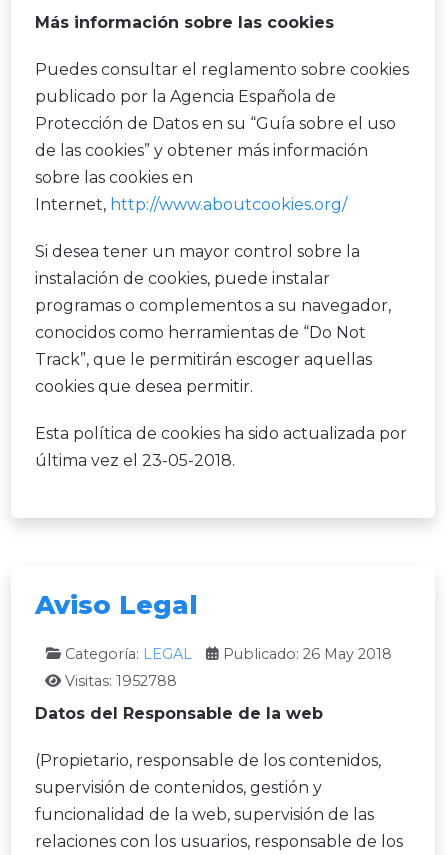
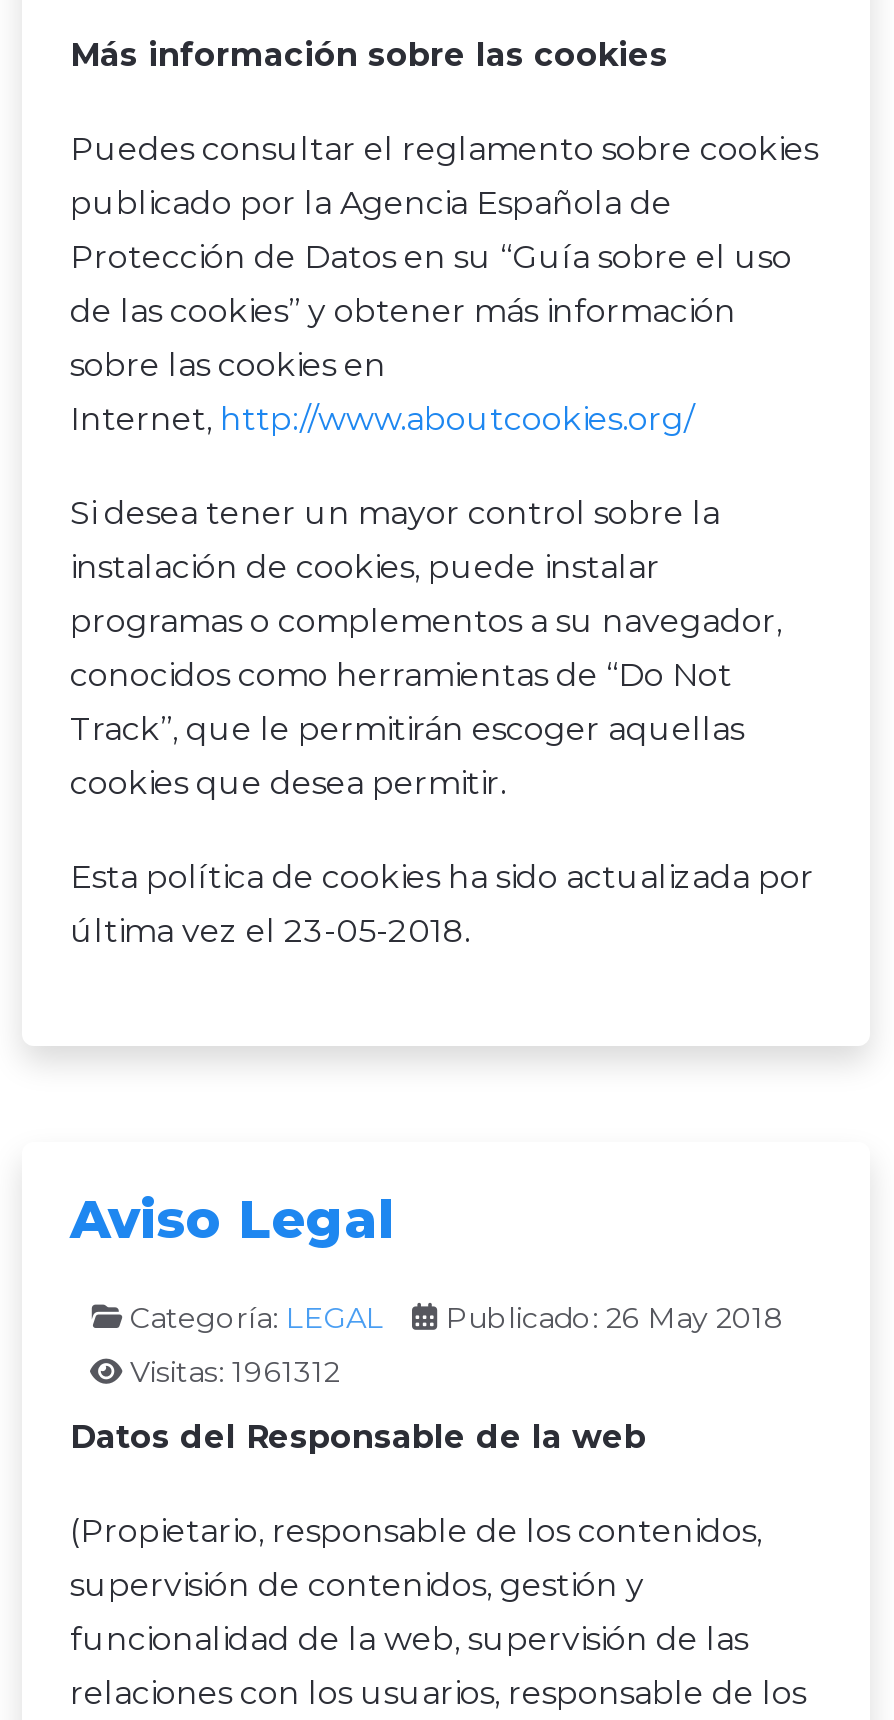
[65,672,177,690] Visitas: 1952788 -> [130,1355,340,1391] Visitas: 1961312

